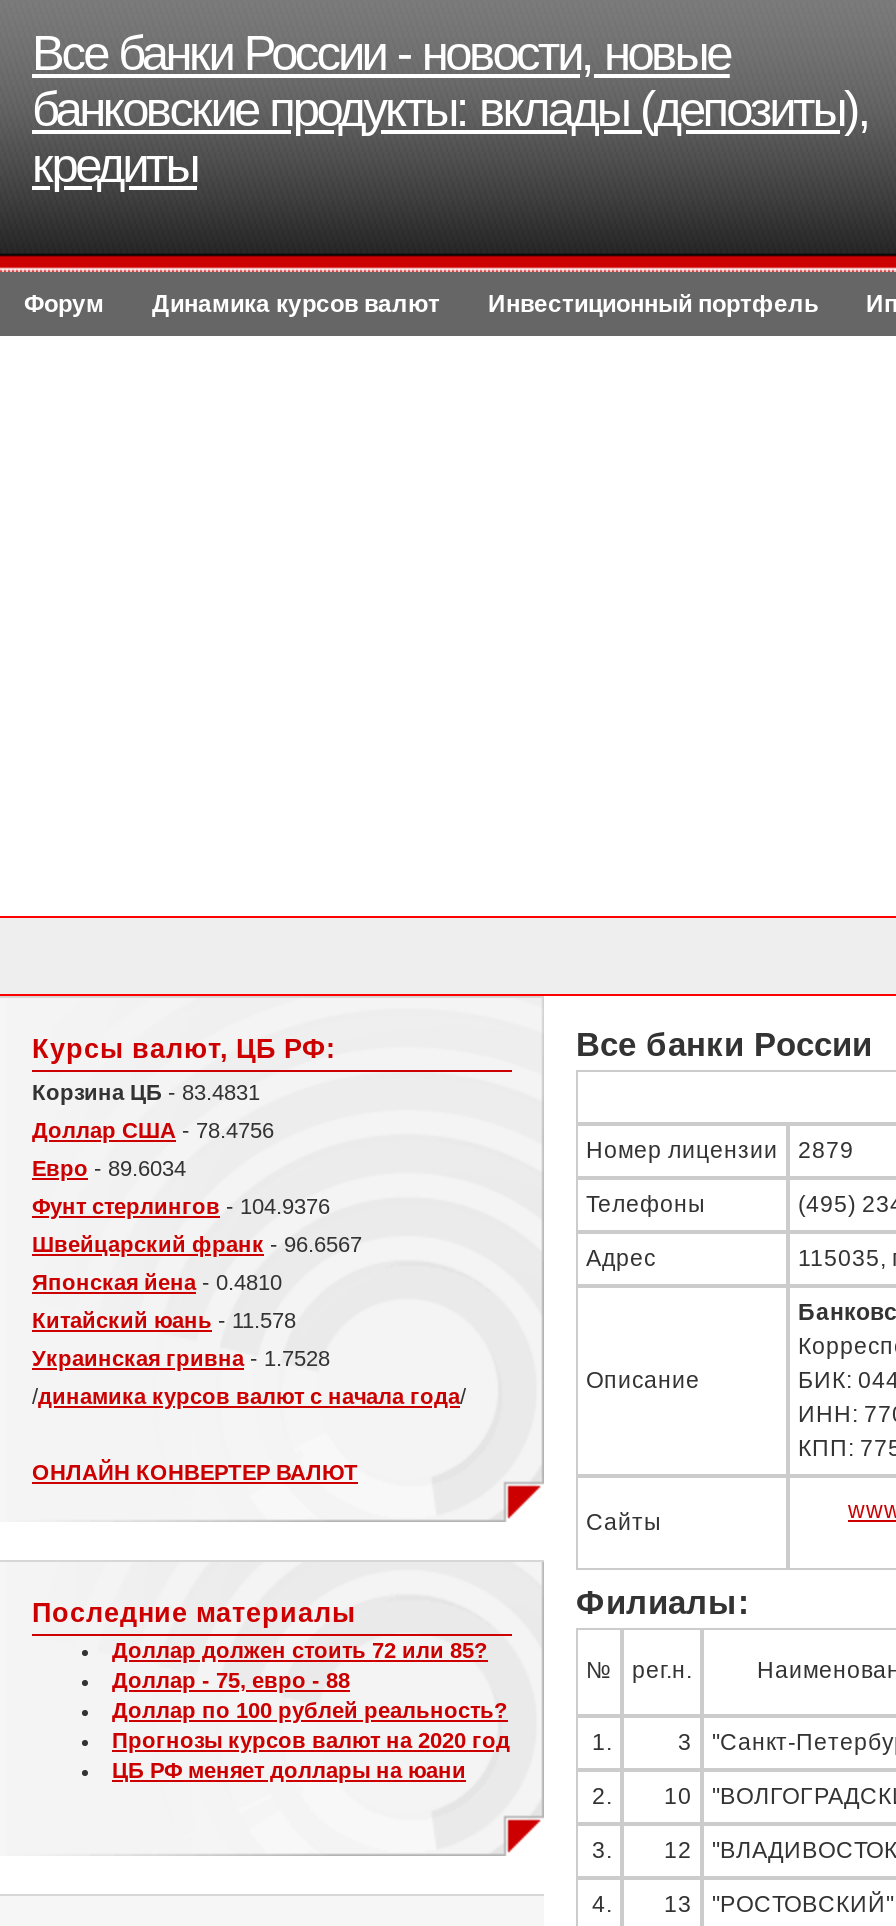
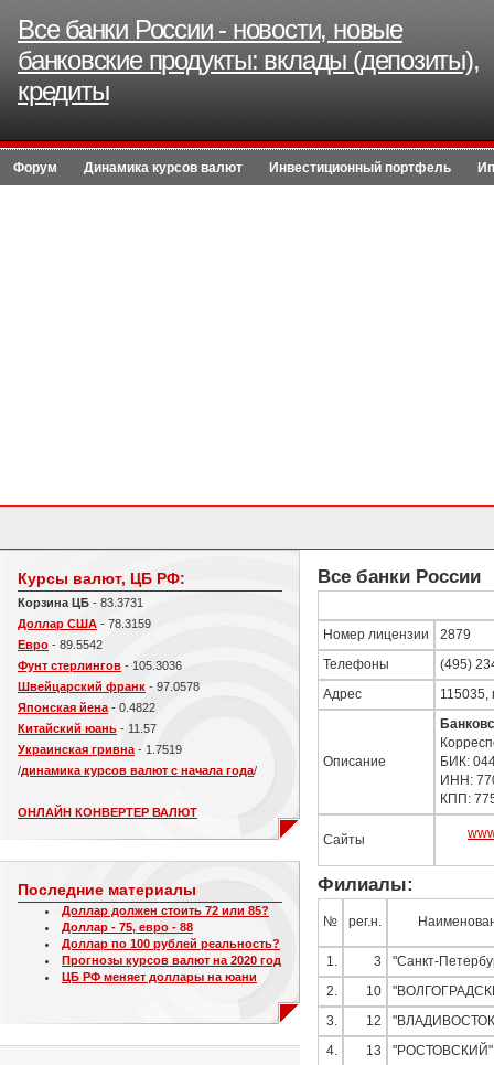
[32,1080,260,1104] Корзина ЦБ - 83.4831 -> [18,596,143,609] Корзина ЦБ - 83.3731
[32,1118,274,1142] Доллар США - 78.4756 -> [18,617,151,630] Доллар США - 78.3159
[32,1156,186,1180] Евро - 89.6034 -> [18,638,103,651] Евро - 89.5542
[32,1194,330,1218] Фунт стерлингов - 104.9376 -> [18,659,182,672] Фунт стерлингов - 105.3036
[32,1232,362,1256] Швейцарский франк - 96.6567 -> [18,680,200,693] Швейцарский франк - 97.0578
[32,1270,282,1294] Японская йена - 0.4810 -> [18,701,155,714] Японская йена - 0.4822
[32,1308,296,1332] Китайский юань - 11.578 -> [18,722,157,735] Китайский юань - 11.57
[32,1346,330,1370] Украинская гривна - 1.7528 -> [18,743,182,756] Украинская гривна - 1.7519

